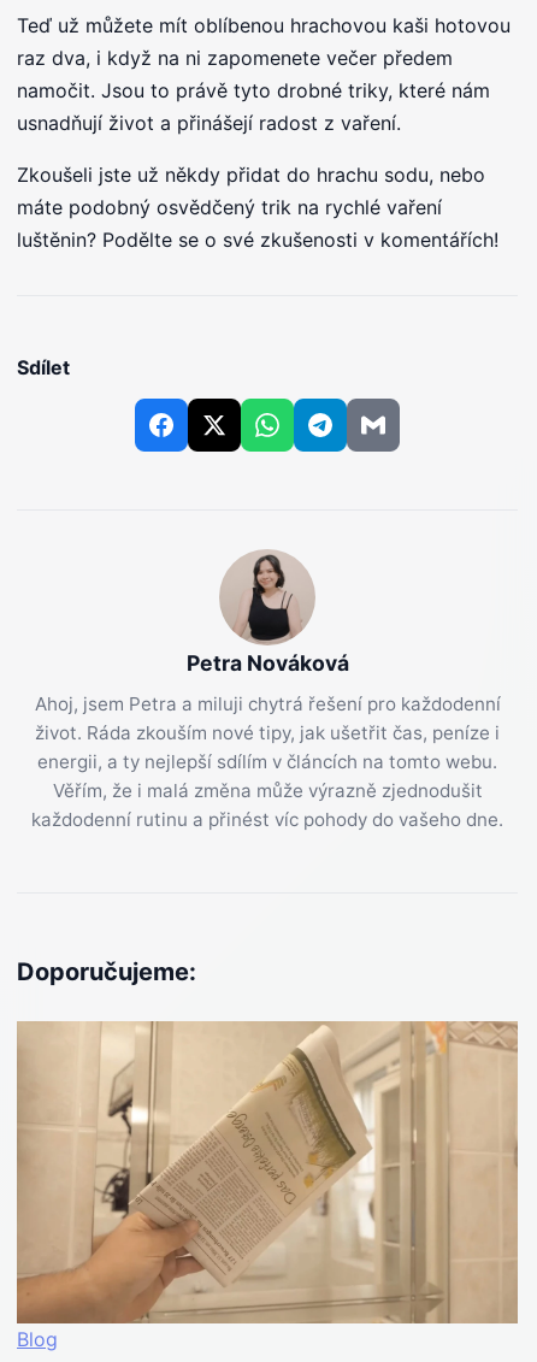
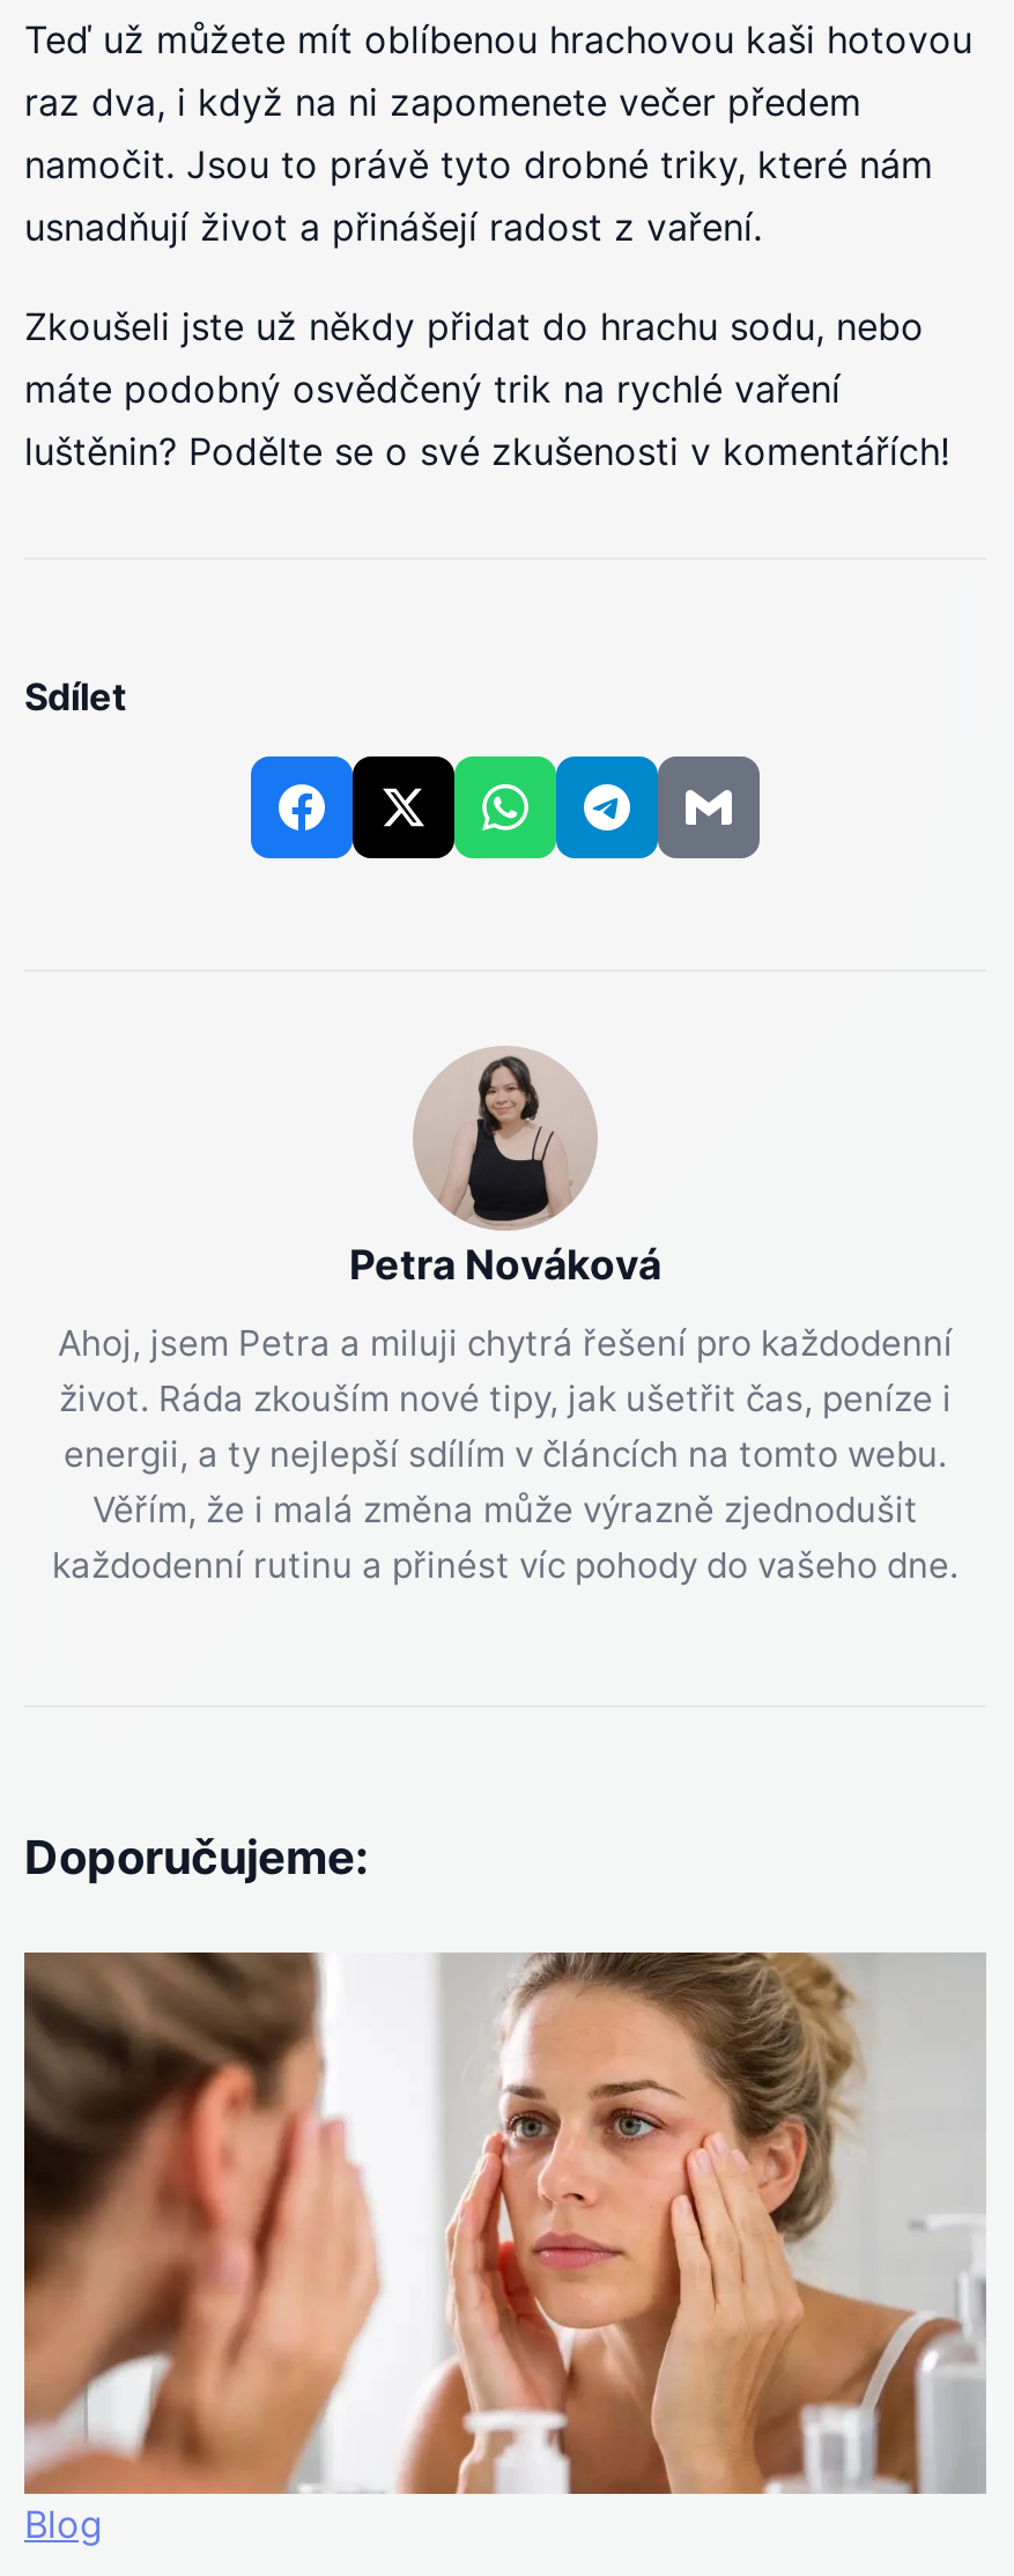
[17,1021,518,1325] [image] -> [24,1950,986,2496] [image]

